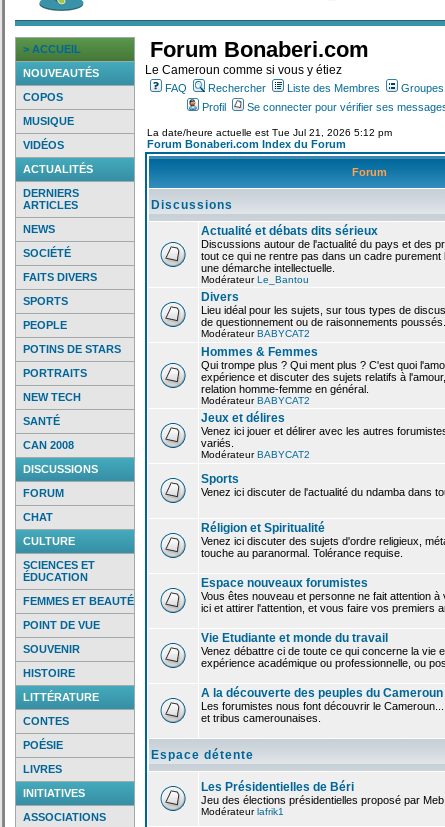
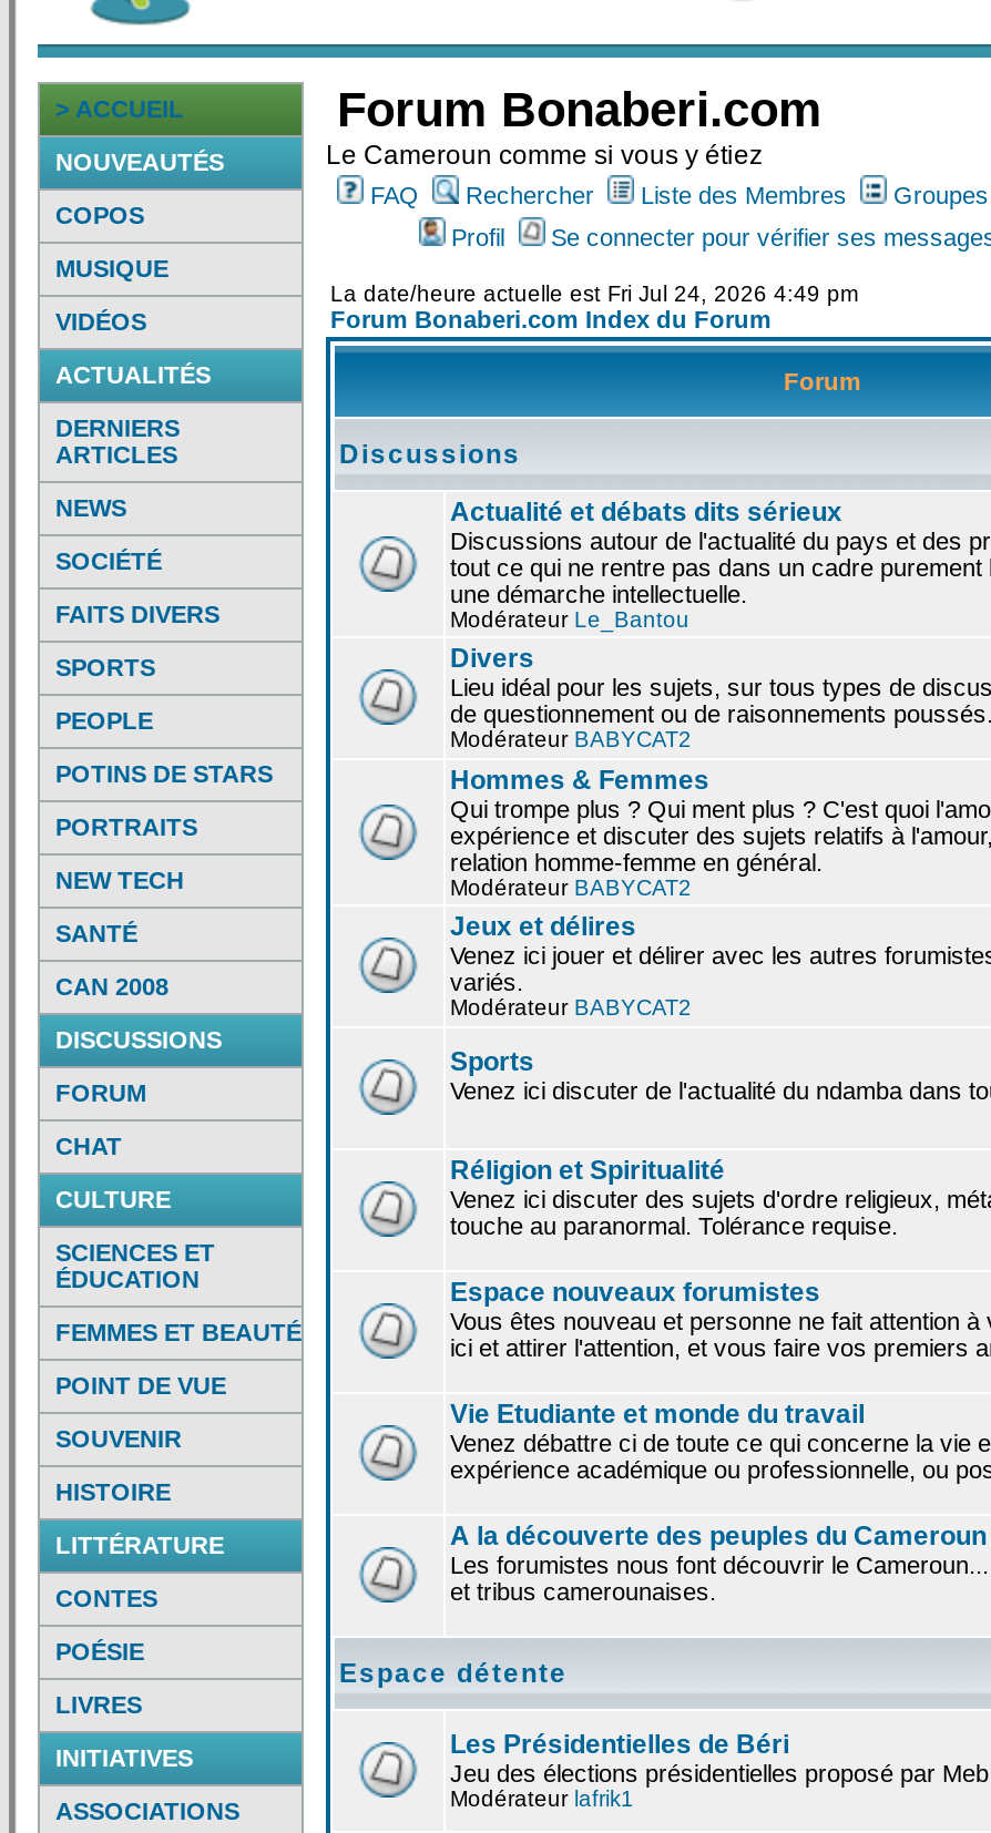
[147,127,392,138] La date/heure actuelle est Tue Jul 21, 2026 5:12 pm -> [330,281,858,306] La date/heure actuelle est Fri Jul 24, 2026 4:49 pm

